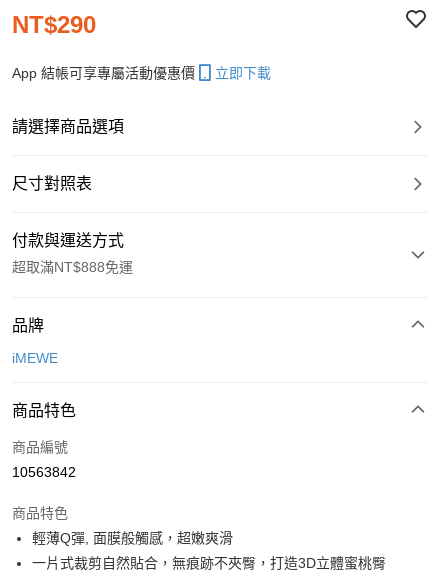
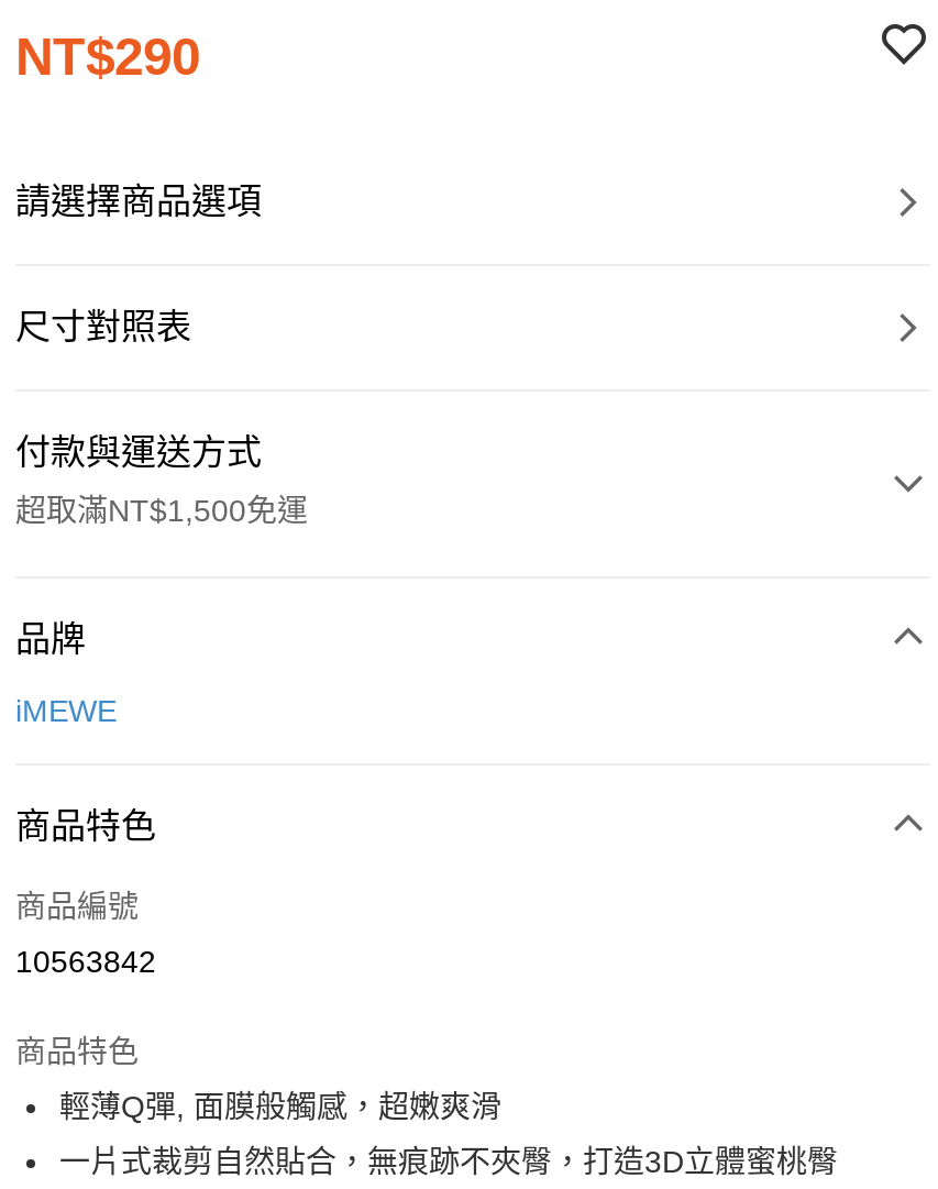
[12,65,271,81] App 結帳可享專屬活動優惠價 | 立即下載 -> none
[12,259,133,275] 超取滿NT$888免運 -> [15,493,308,528] 超取滿NT$1,500免運

